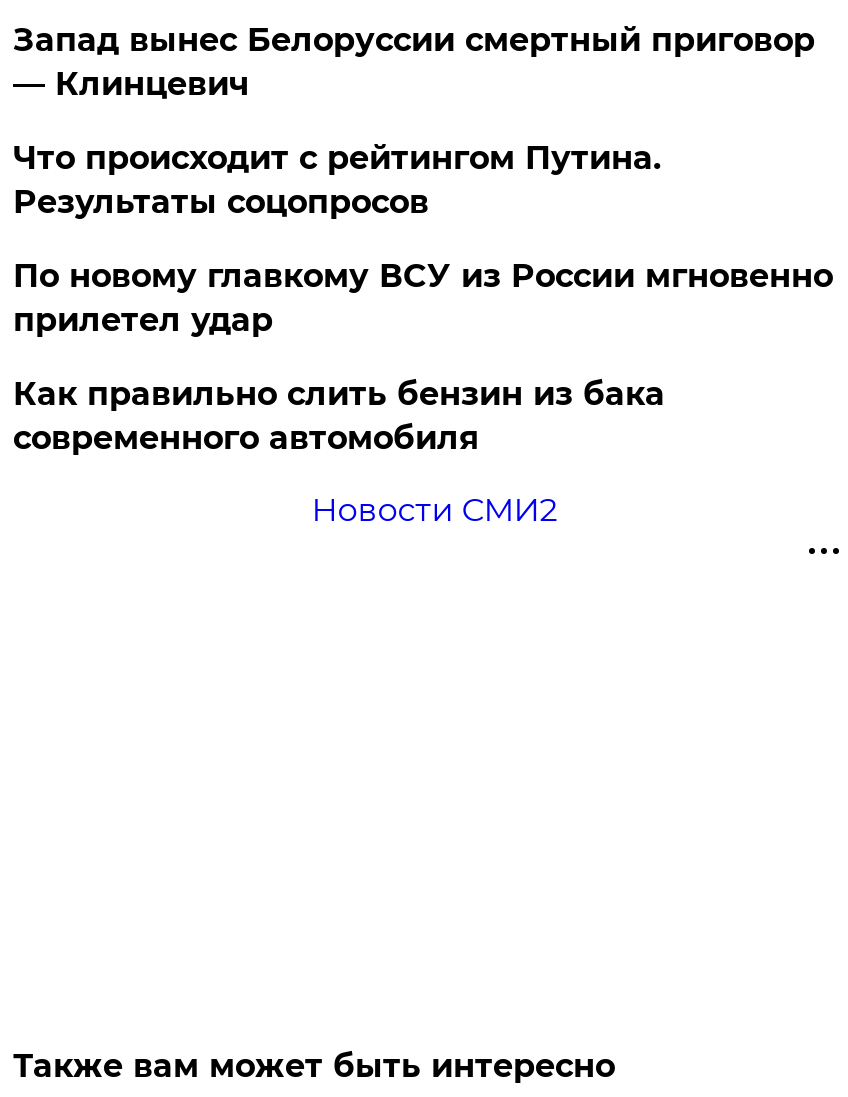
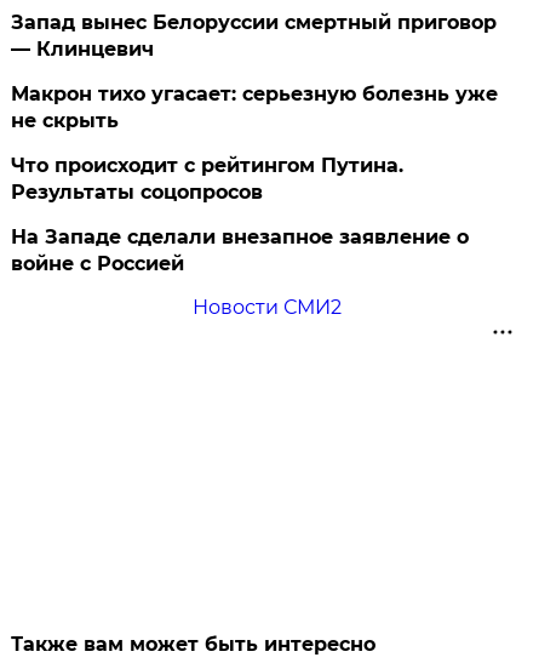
none -> [11,82,498,132] Макрон тихо угасает: серьезную болезнь уже | не скрыть
moved [13,139,661,221] -> [11,154,404,204]: Что происходит с рейтингом Путина. | Результаты соцопросов
[13,257,833,457] По новому главкому ВСУ из России мгновенно | прилетел удар | Как правильно слить бензин из бака | современного автомобиля -> [11,225,469,275] На Западе сделали внезапное заявление о | войне с Россией

